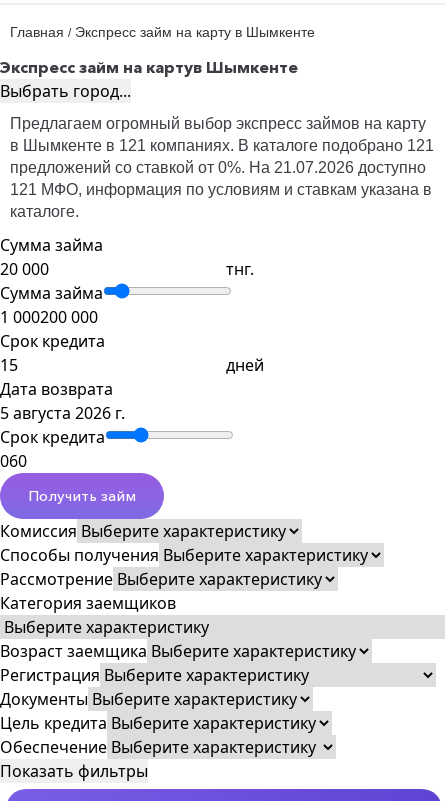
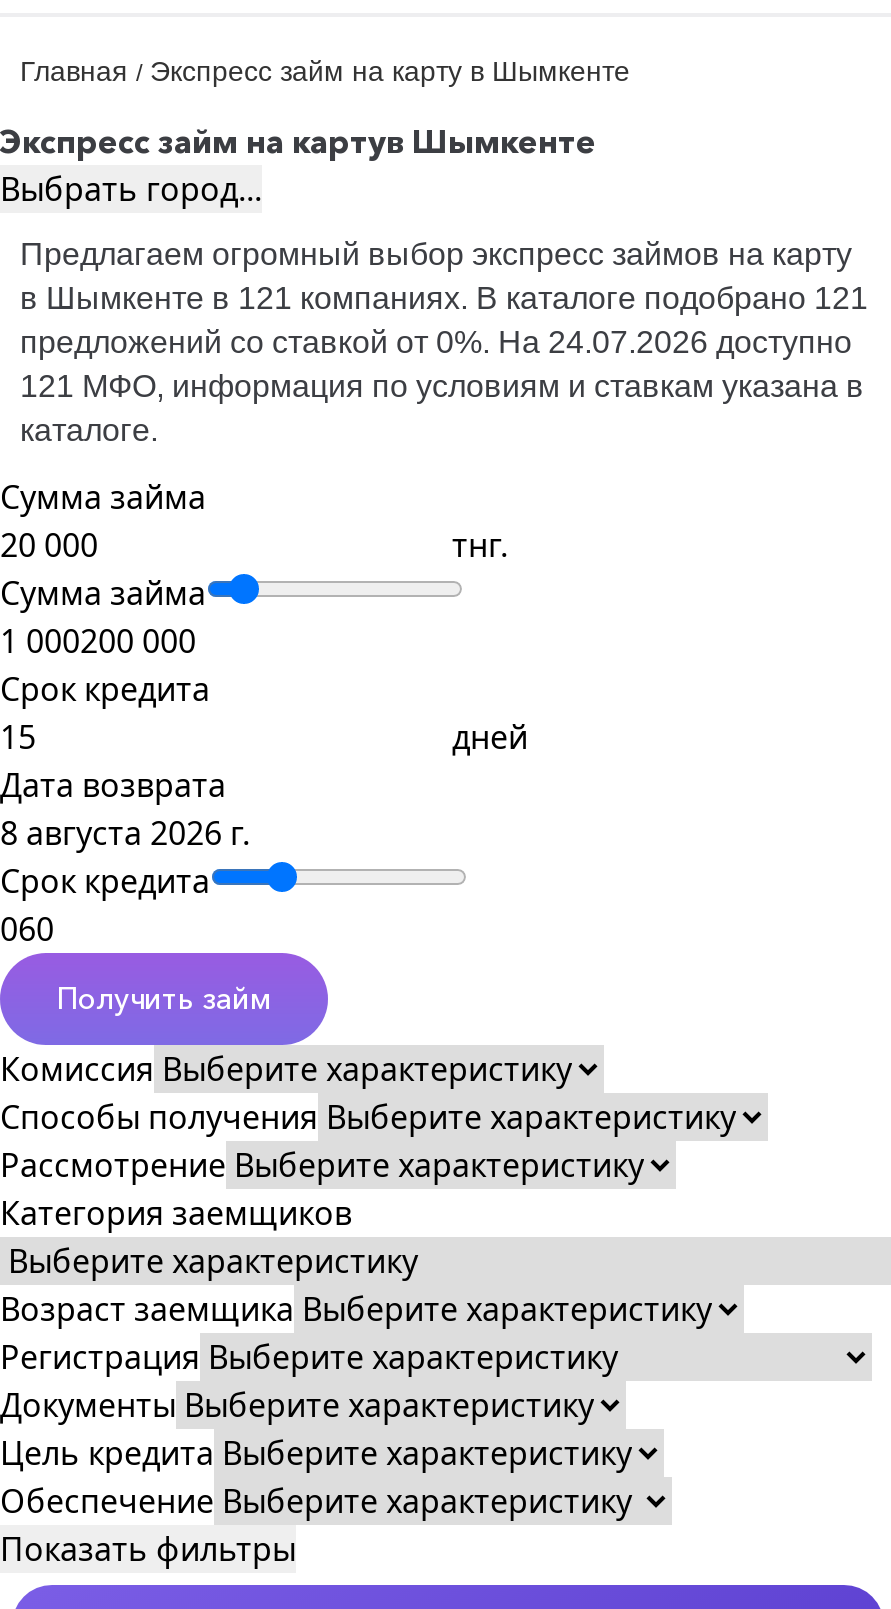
[10,159,426,176] предложений со ставкой от 0%. На 21.07.2026 доступно -> [20,325,852,359] предложений со ставкой от 0%. На 24.07.2026 доступно
[0,402,125,424] 5 августа 2026 г. -> [0,811,250,855] 8 августа 2026 г.

